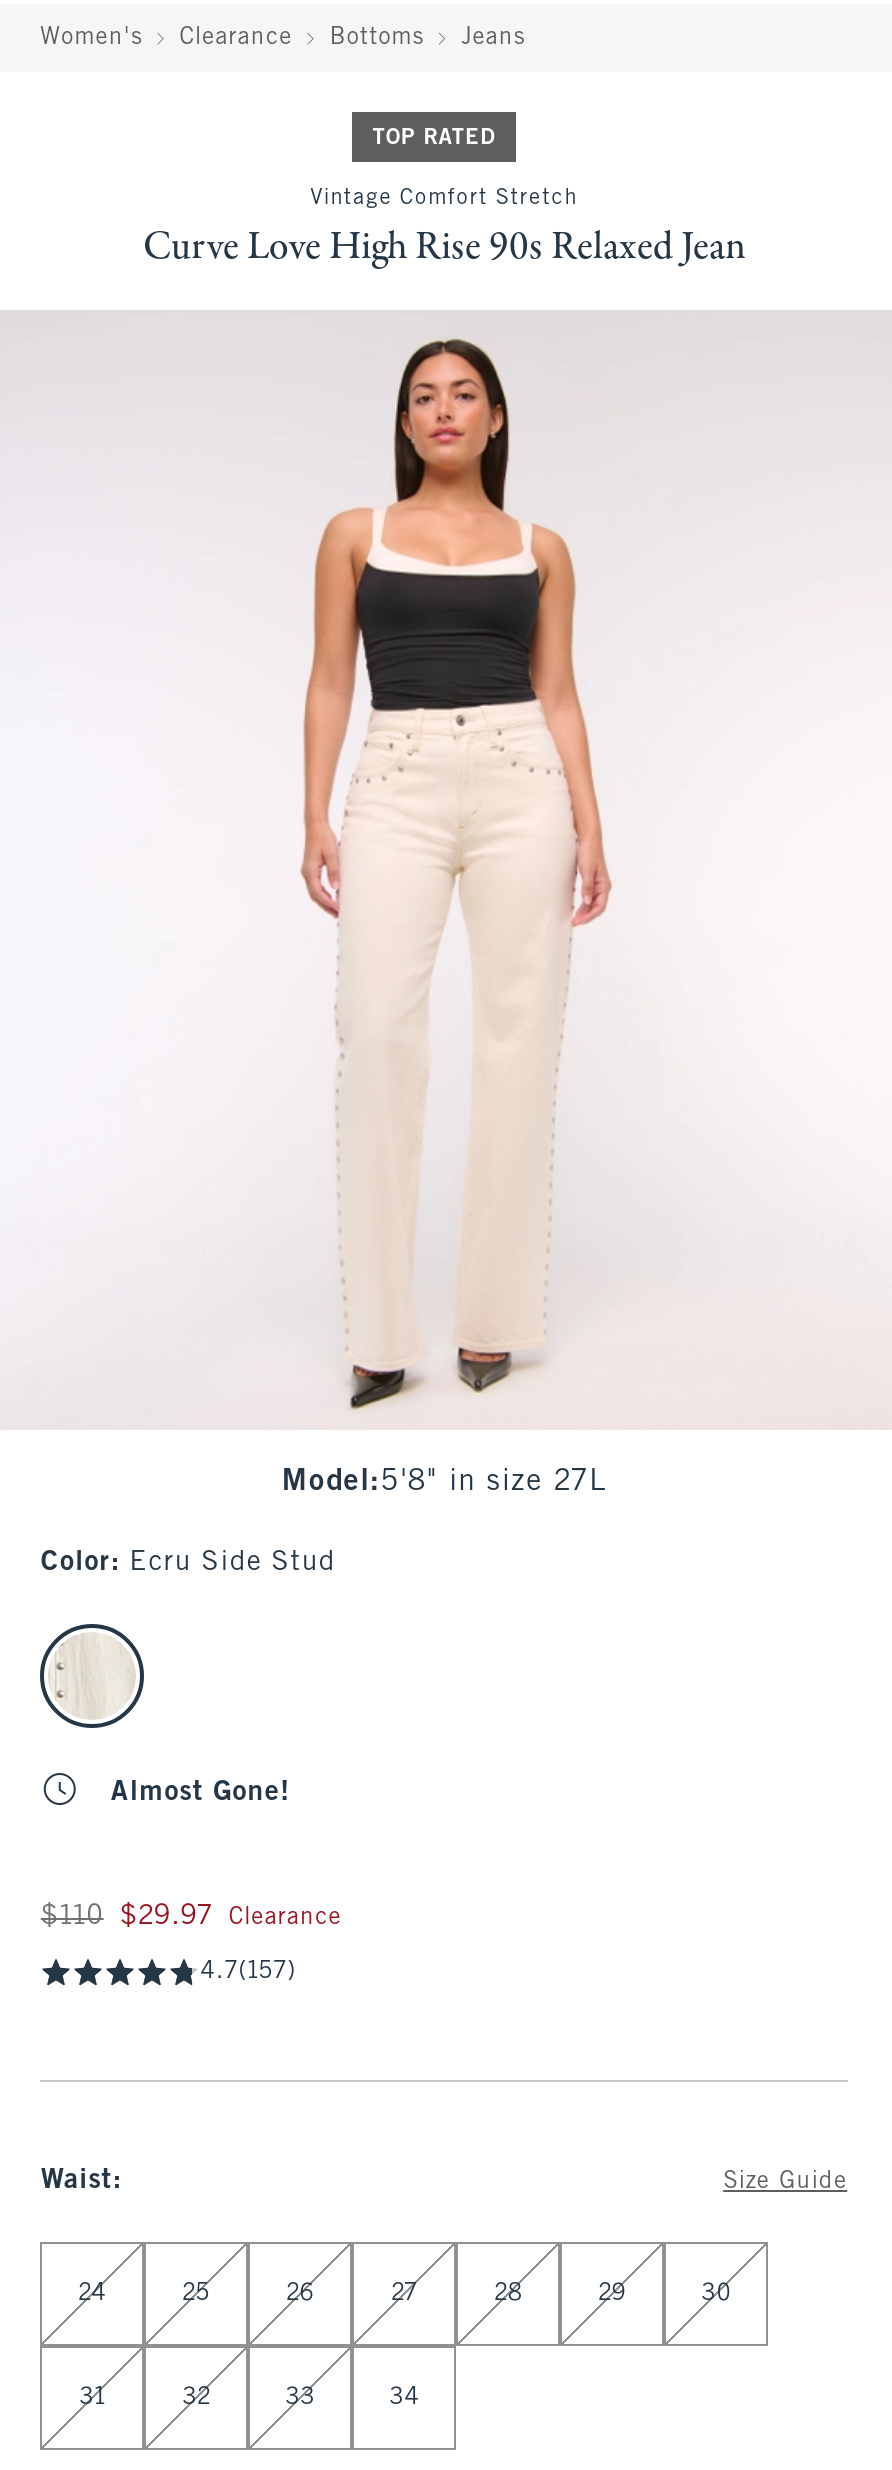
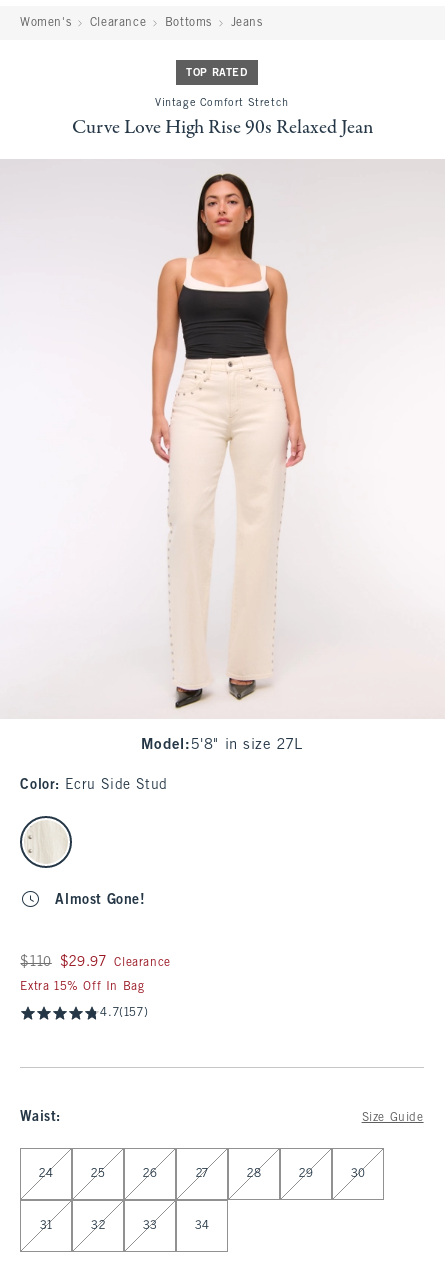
none -> [20,981,144,993] Extra 15% Off In Bag

